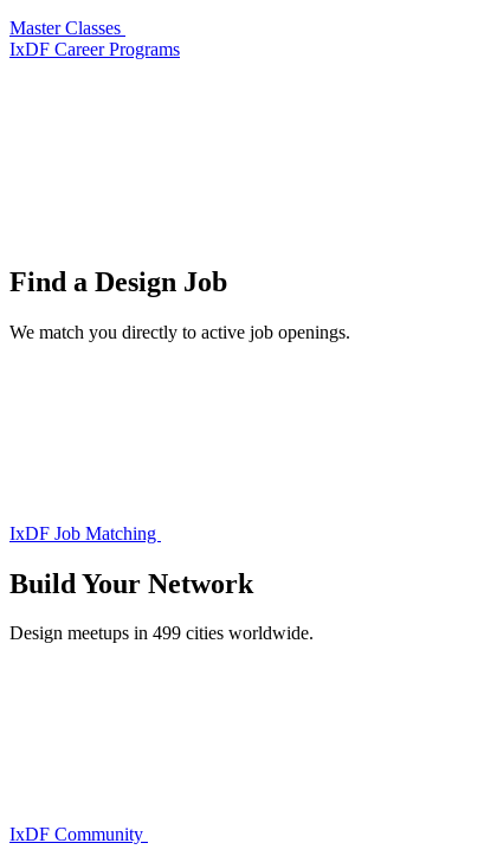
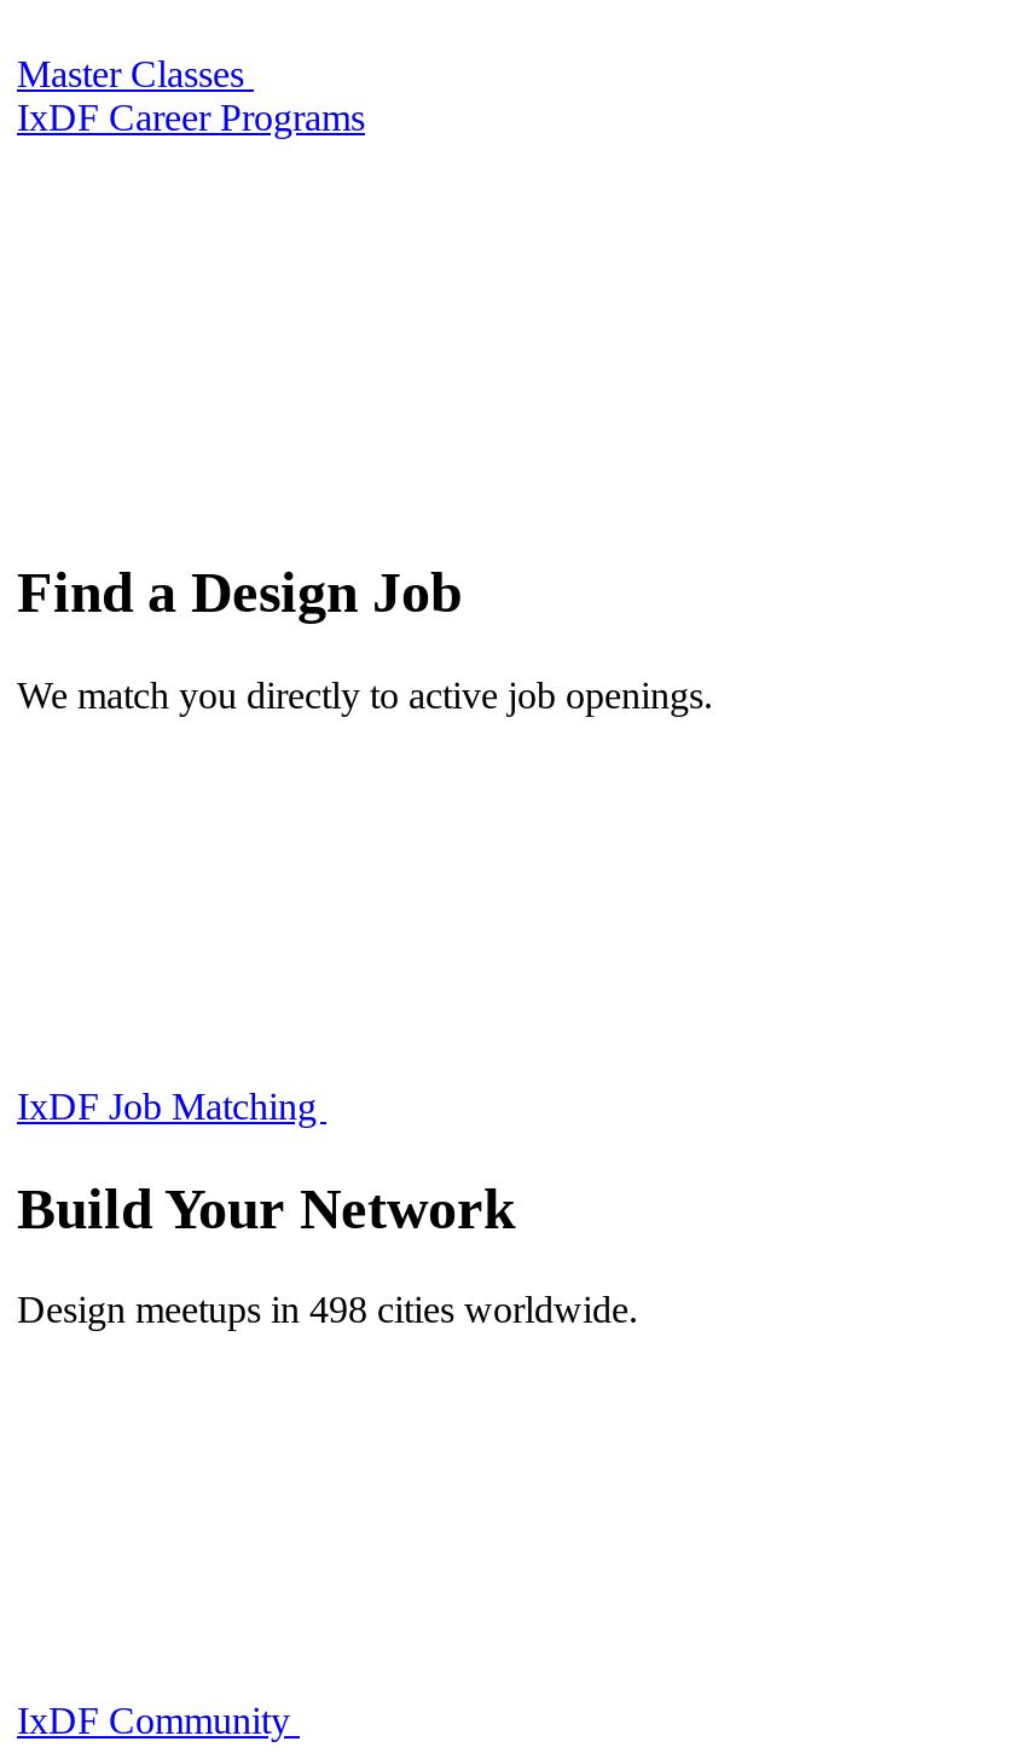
[9,623,314,643] Design meetups in 499 cities worldwide. -> [17,1290,638,1331] Design meetups in 498 cities worldwide.

